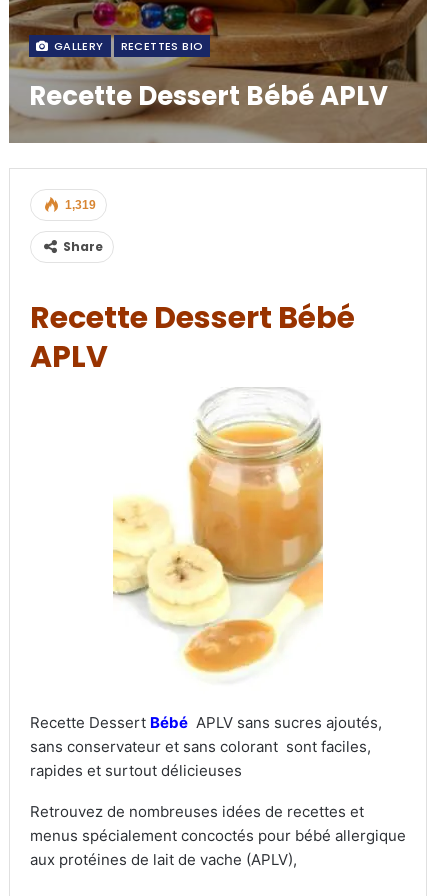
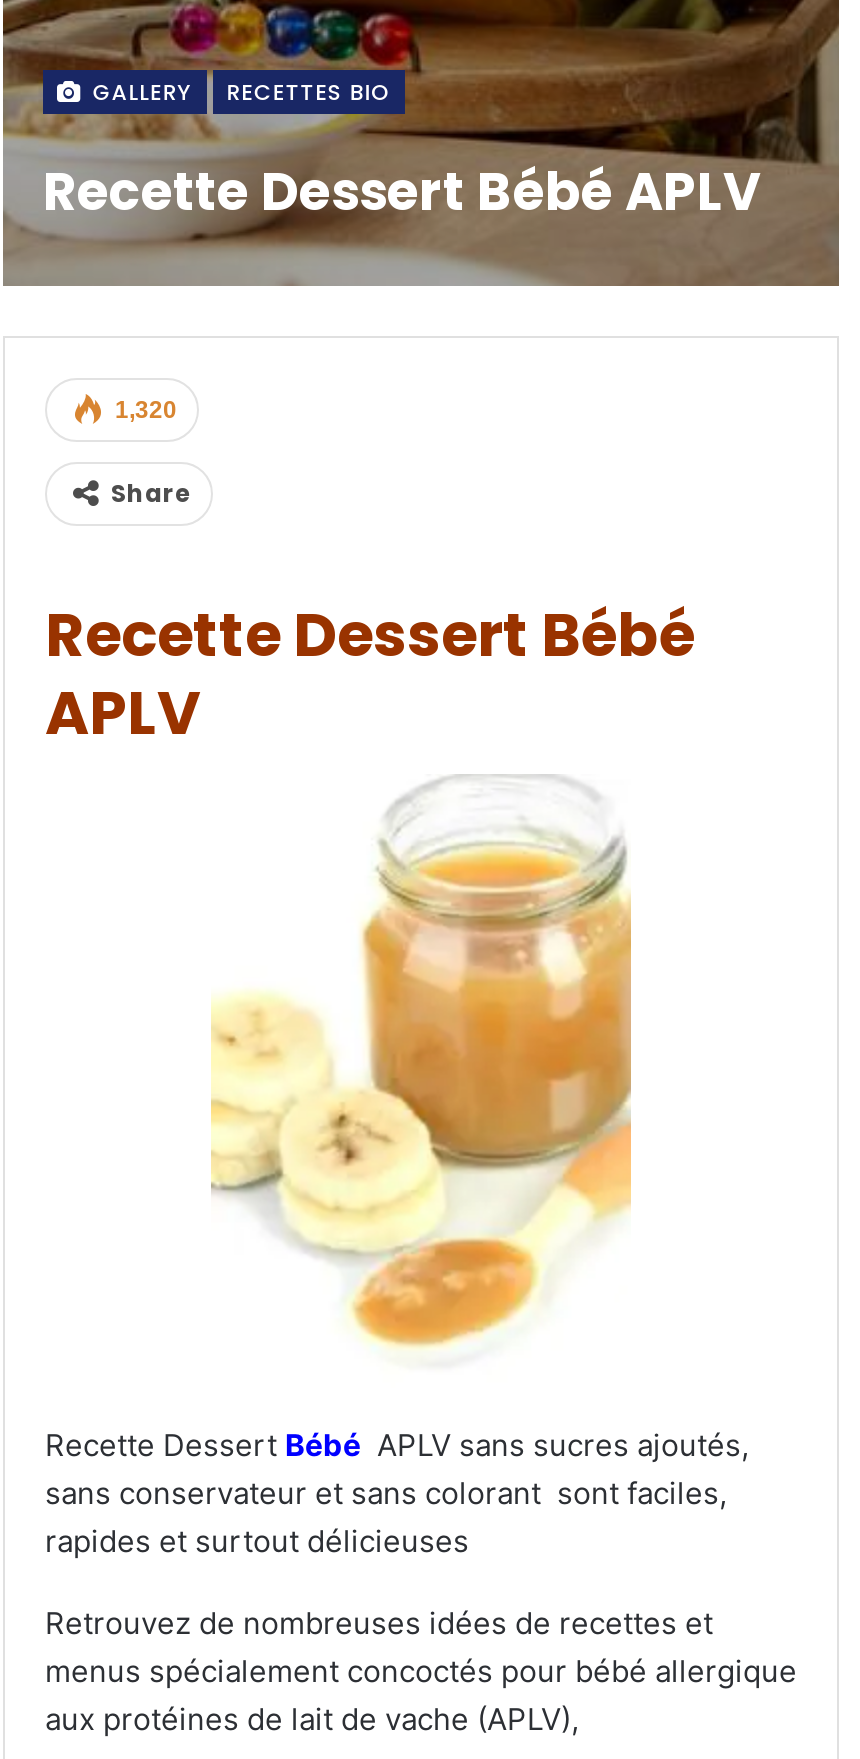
[65,198,96,212] 1,319 -> [115,396,177,424] 1,320

